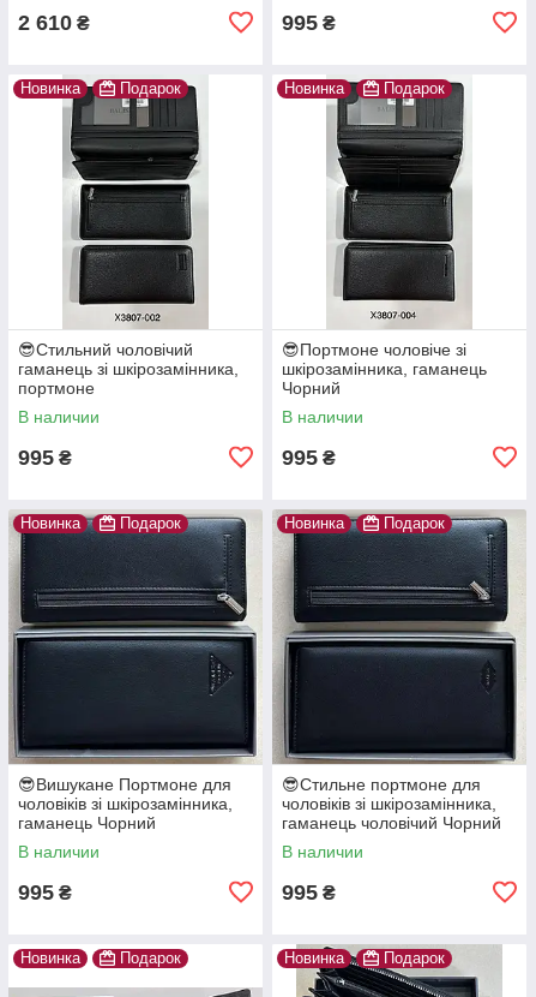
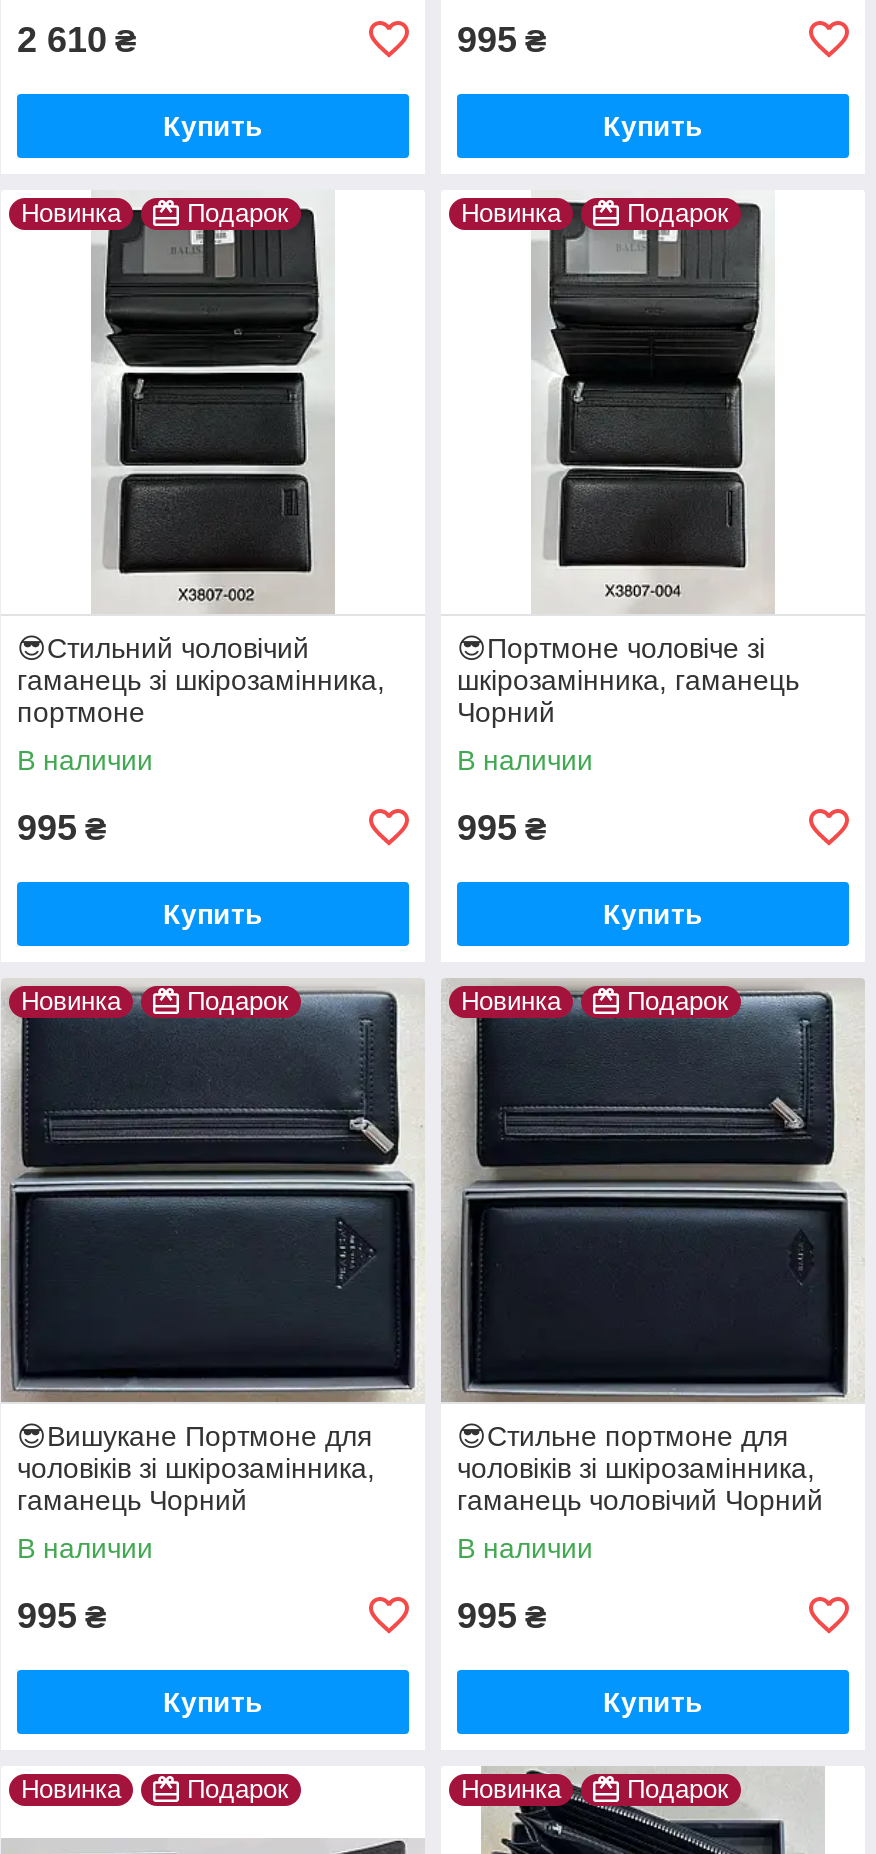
none -> [163,110,263,142] Купить
none -> [603,110,703,142] Купить
none -> [163,898,263,930] Купить
none -> [603,898,703,930] Купить
none -> [163,1686,263,1718] Купить
none -> [603,1686,703,1718] Купить

